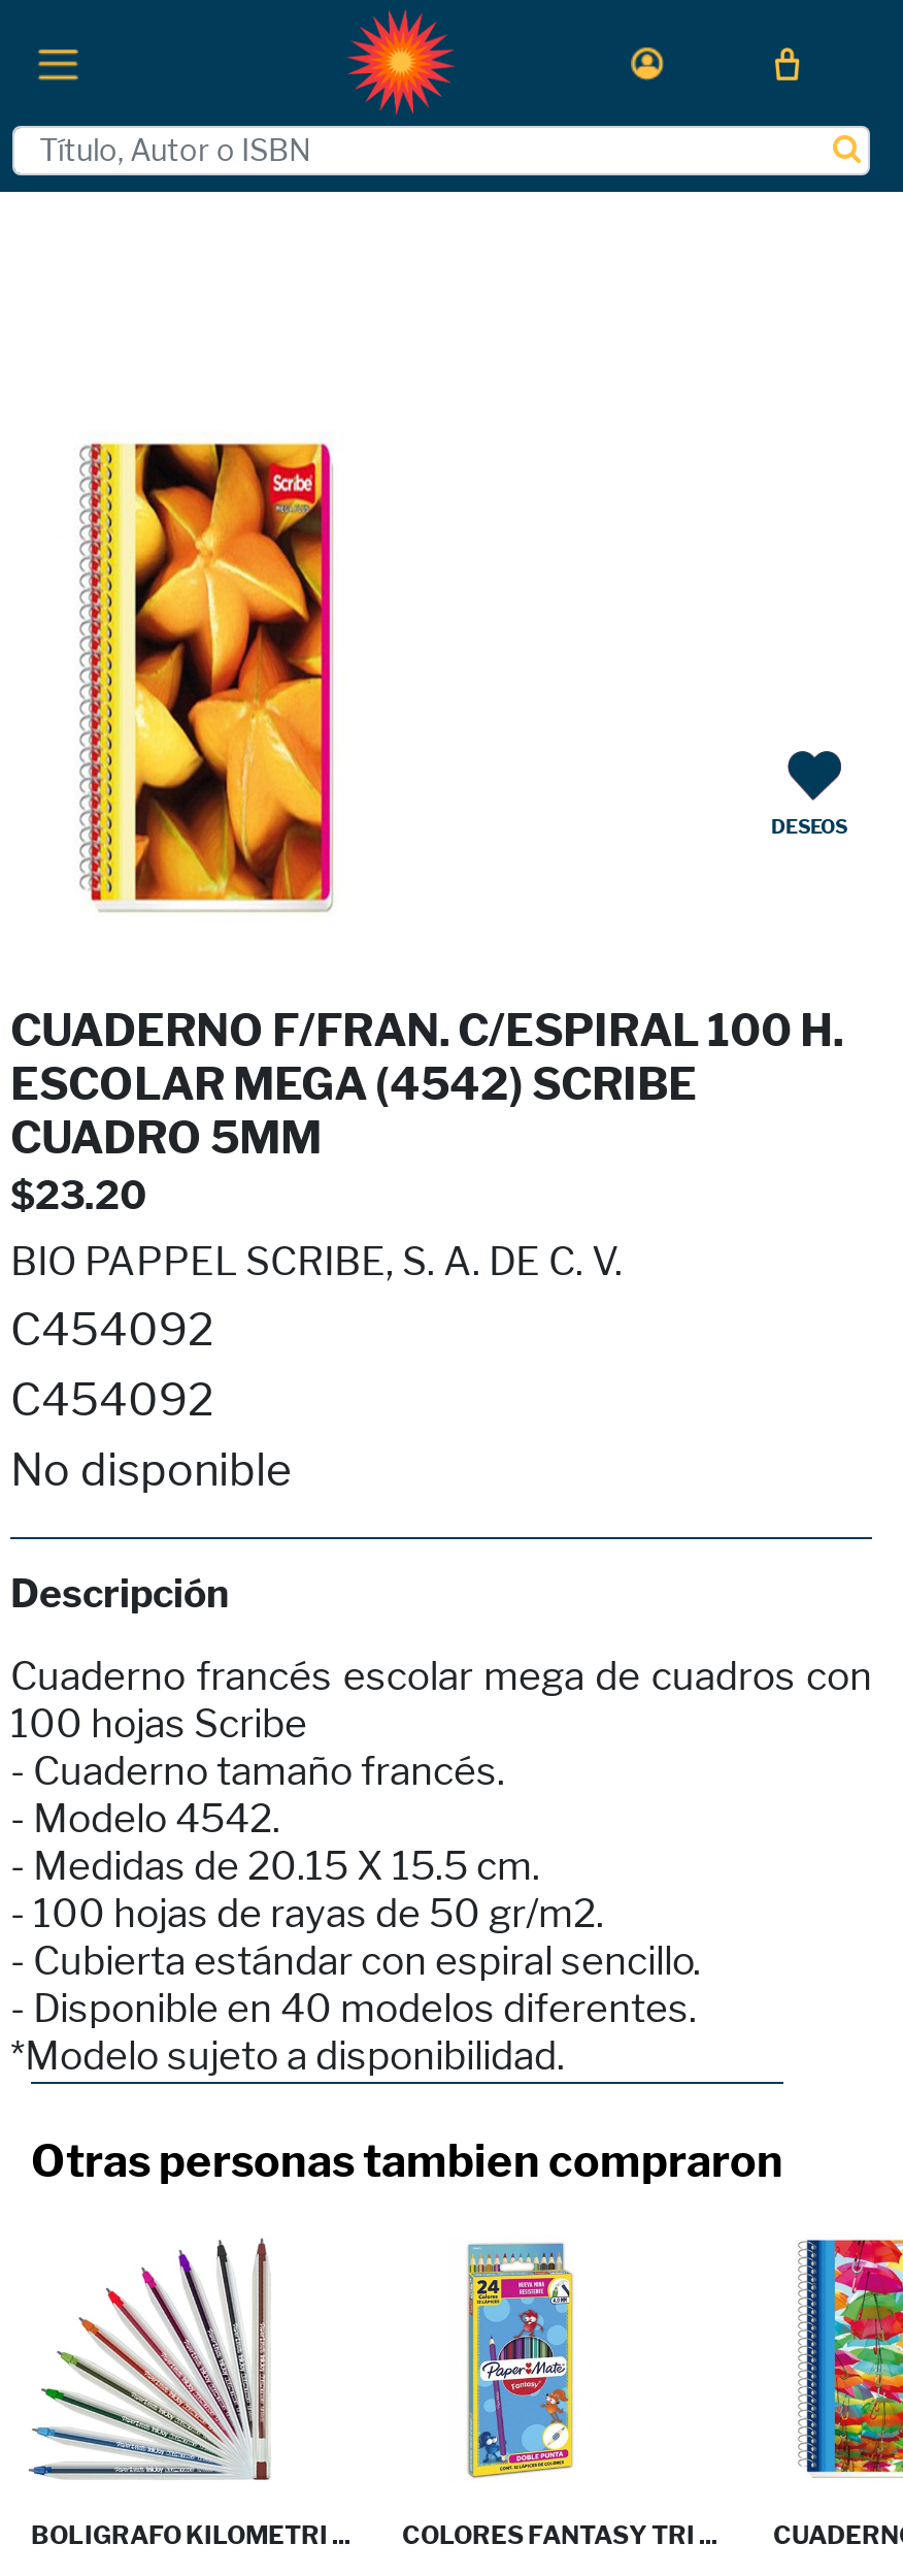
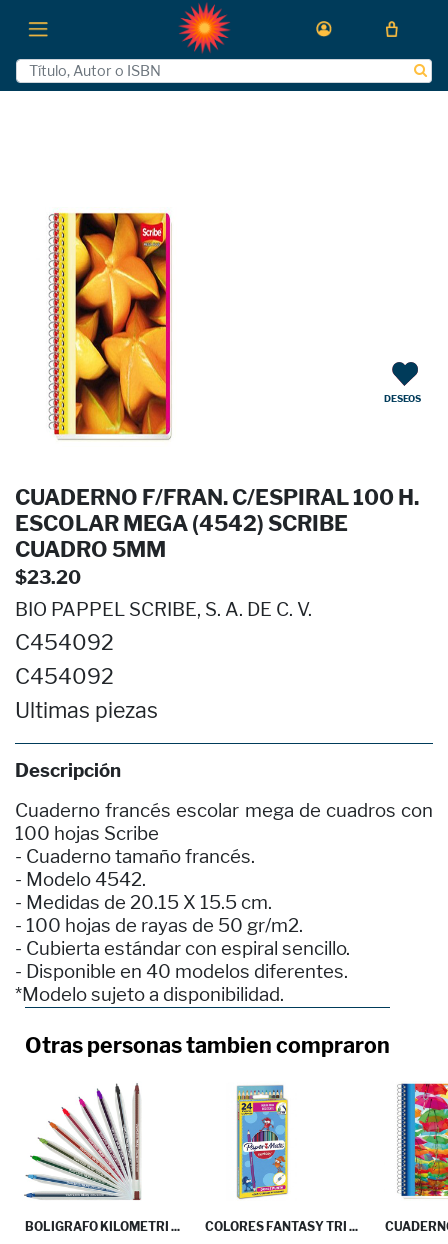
[10,1442,291,1498] No disponible -> [15,697,158,724] Ultimas piezas

